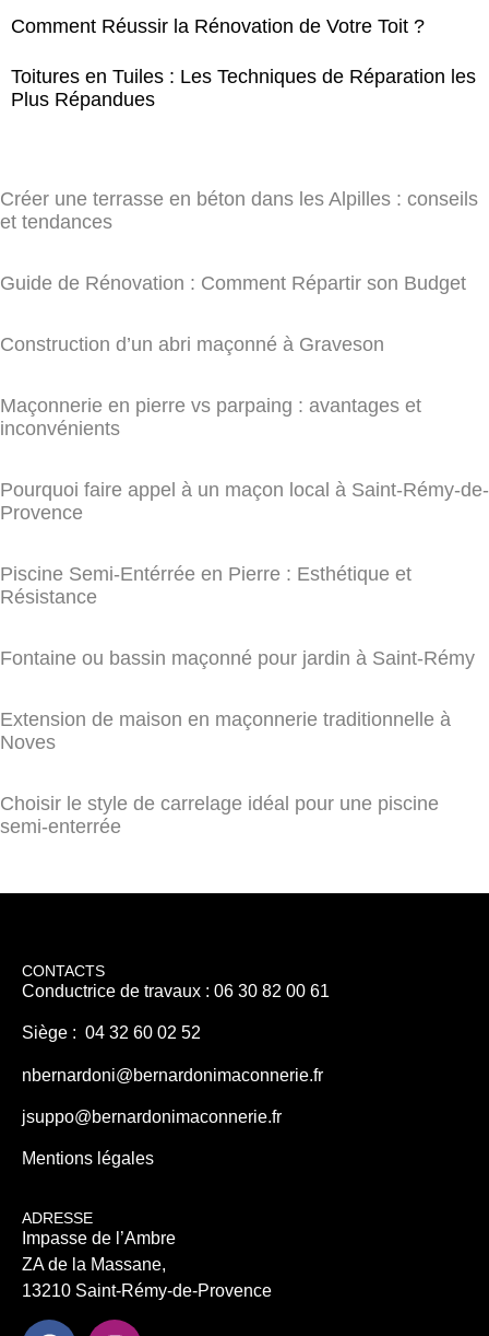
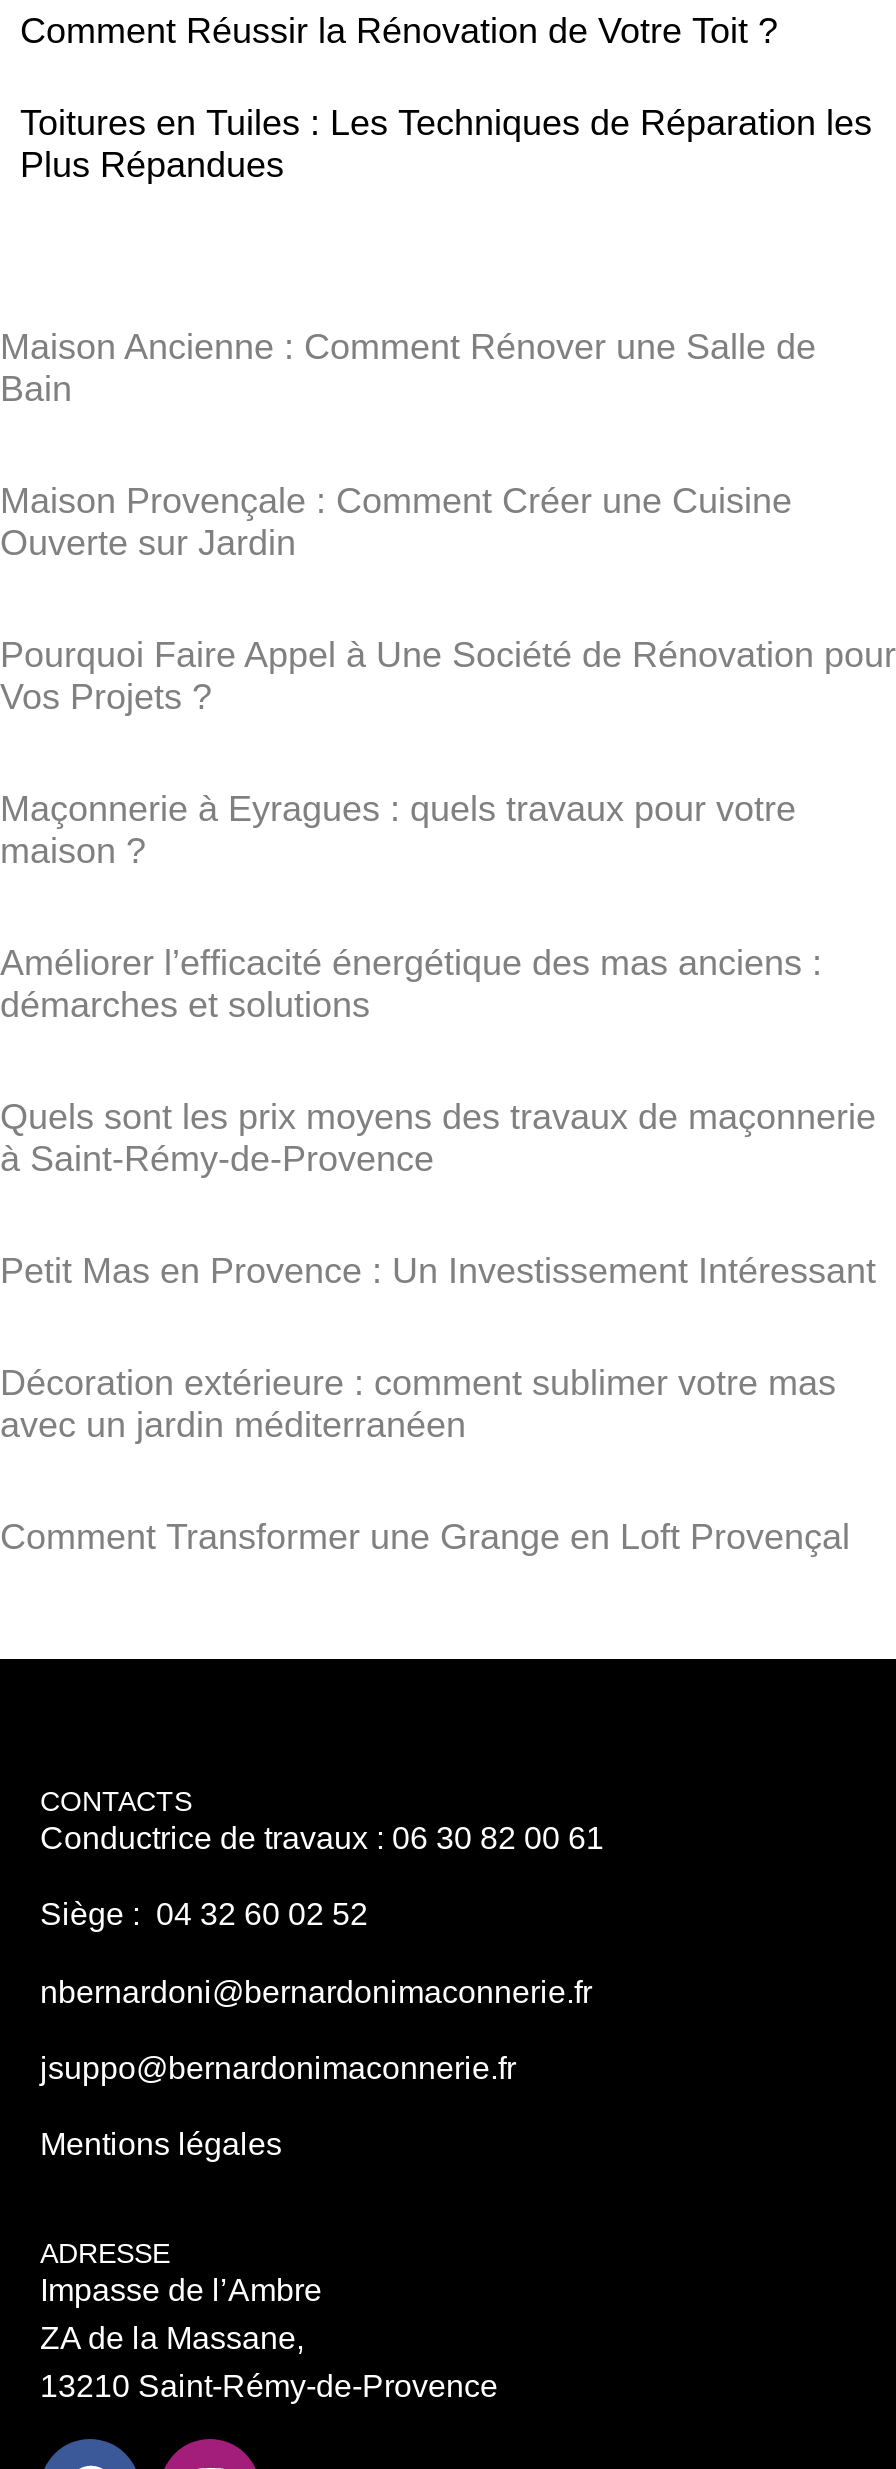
[0,188,478,233] Créer une terrasse en béton dans les Alpilles : conseils | et tendances -> [0,327,816,409] Maison Ancienne : Comment Rénover une Salle de | Bain
[0,272,466,294] Guide de Rénovation : Comment Répartir son Budget -> [0,481,792,563] Maison Provençale : Comment Créer une Cuisine | Ouverte sur Jardin
[0,333,384,355] Construction d’un abri maçonné à Graveson -> [0,635,896,717] Pourquoi Faire Appel à Une Société de Rénovation pour | Vos Projets ?
[0,395,421,439] Maçonnerie en pierre vs parpaing : avantages et | inconvénients -> [0,789,796,871] Maçonnerie à Eyragues : quels travaux pour votre | maison ?
[0,479,489,524] Pourquoi faire appel à un maçon local à Saint-Rémy-de- | Provence -> [0,943,822,1025] Améliorer l’efficacité énergétique des mas anciens : | démarches et solutions
[0,563,412,608] Piscine Semi-Entérrée en Pierre : Esthétique et | Résistance -> [0,1097,876,1179] Quels sont les prix moyens des travaux de maçonnerie | à Saint-Rémy-de-Provence
[0,647,475,669] Fontaine ou bassin maçonné pour jardin à Saint-Rémy -> [0,1251,876,1291] Petit Mas en Provence : Un Investissement Intéressant
[0,708,451,753] Extension de maison en maçonnerie traditionnelle à | Noves -> [0,1363,836,1445] Décoration extérieure : comment sublimer votre mas | avec un jardin méditerranéen
[0,793,439,837] Choisir le style de carrelage idéal pour une piscine | semi-enterrée -> [0,1517,850,1557] Comment Transformer une Grange en Loft Provençal

